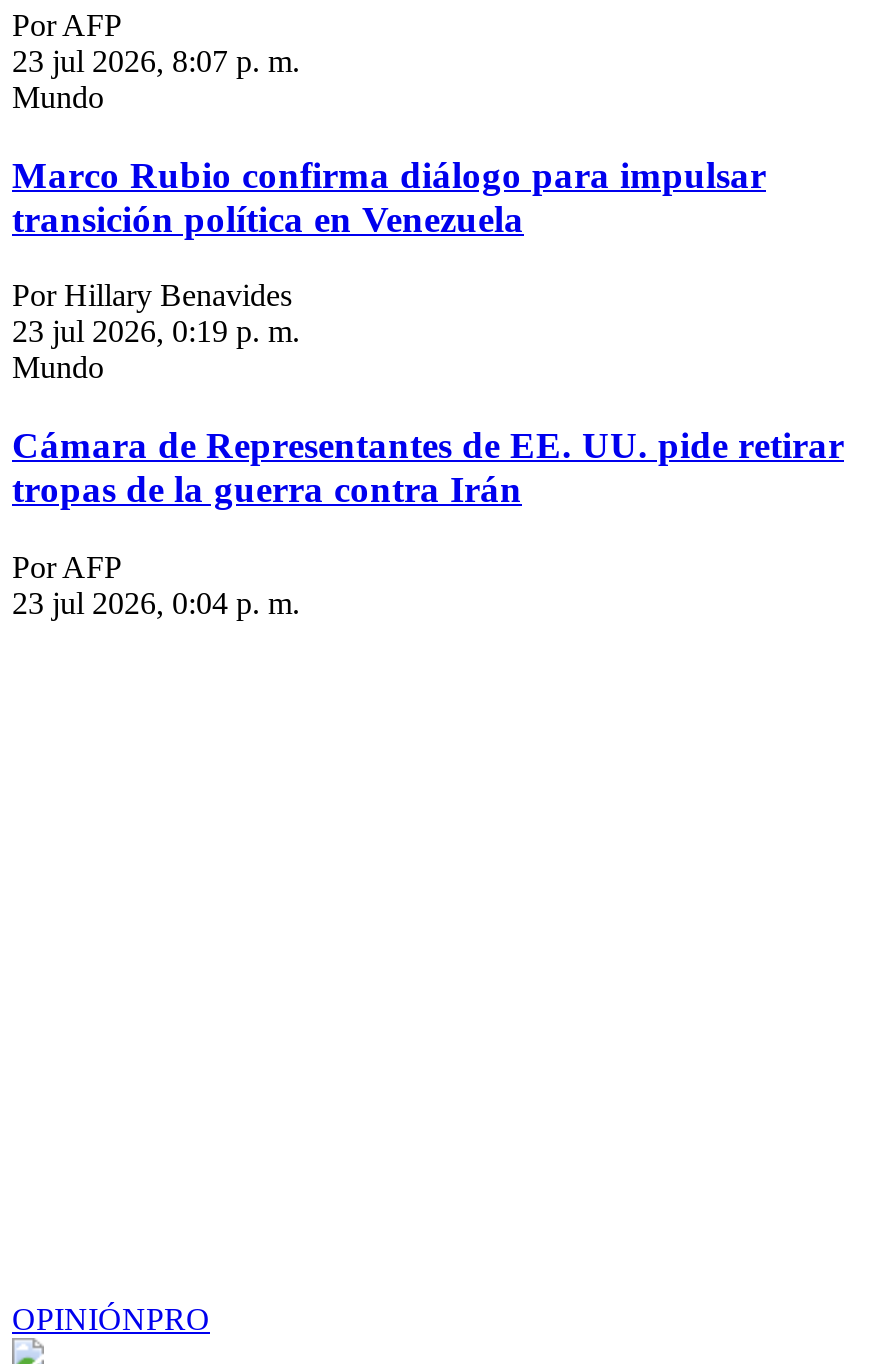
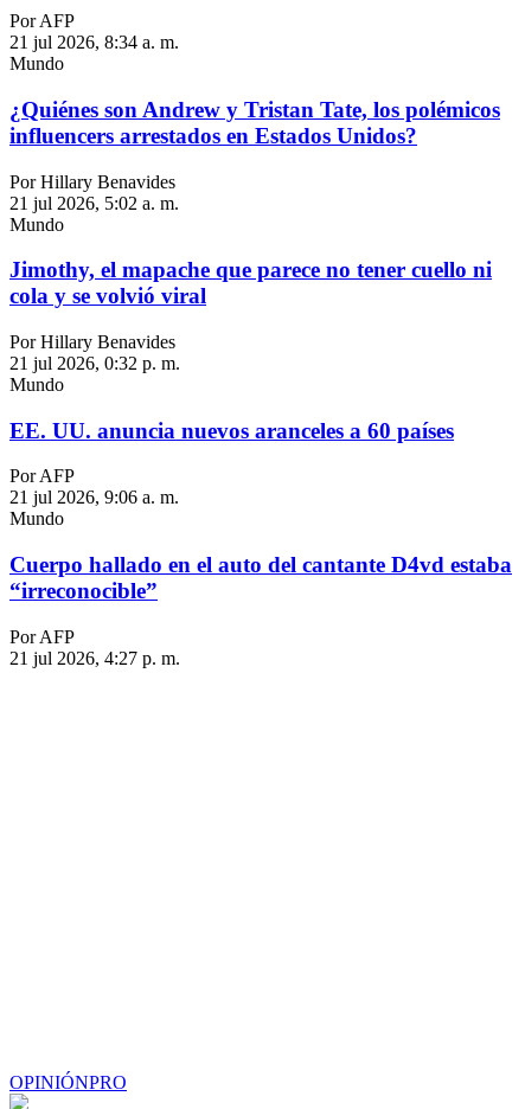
[12,44,300,78] 23 jul 2026, 8:07 p. m. -> [9,32,179,52] 21 jul 2026, 8:34 a. m.
[12,154,766,240] Marco Rubio confirma diálogo para impulsar | transición política en Venezuela -> [9,97,500,148] ¿Quiénes son Andrew y Tristan Tate, los polémicos | influencers arrestados en Estados Unidos?
[12,315,300,349] 23 jul 2026, 0:19 p. m. -> [9,193,179,213] 21 jul 2026, 5:02 a. m.
[12,425,844,511] Cámara de Representantes de EE. UU. pide retirar | tropas de la guerra contra Irán -> [9,257,492,443] Jimothy, el mapache que parece no tener cuello ni | cola y se volvió viral | Por Hillary Benavides | 21 jul 2026, 0:32 p. m. | Mundo | EE. UU. anuncia nuevos aranceles a 60 países
[12,586,300,620] 23 jul 2026, 0:04 p. m. -> [9,488,512,668] 21 jul 2026, 9:06 a. m. | Mundo | Cuerpo hallado en el auto del cantante D4vd estaba | “irreconocible” | Por AFP | 21 jul 2026, 4:27 p. m.

